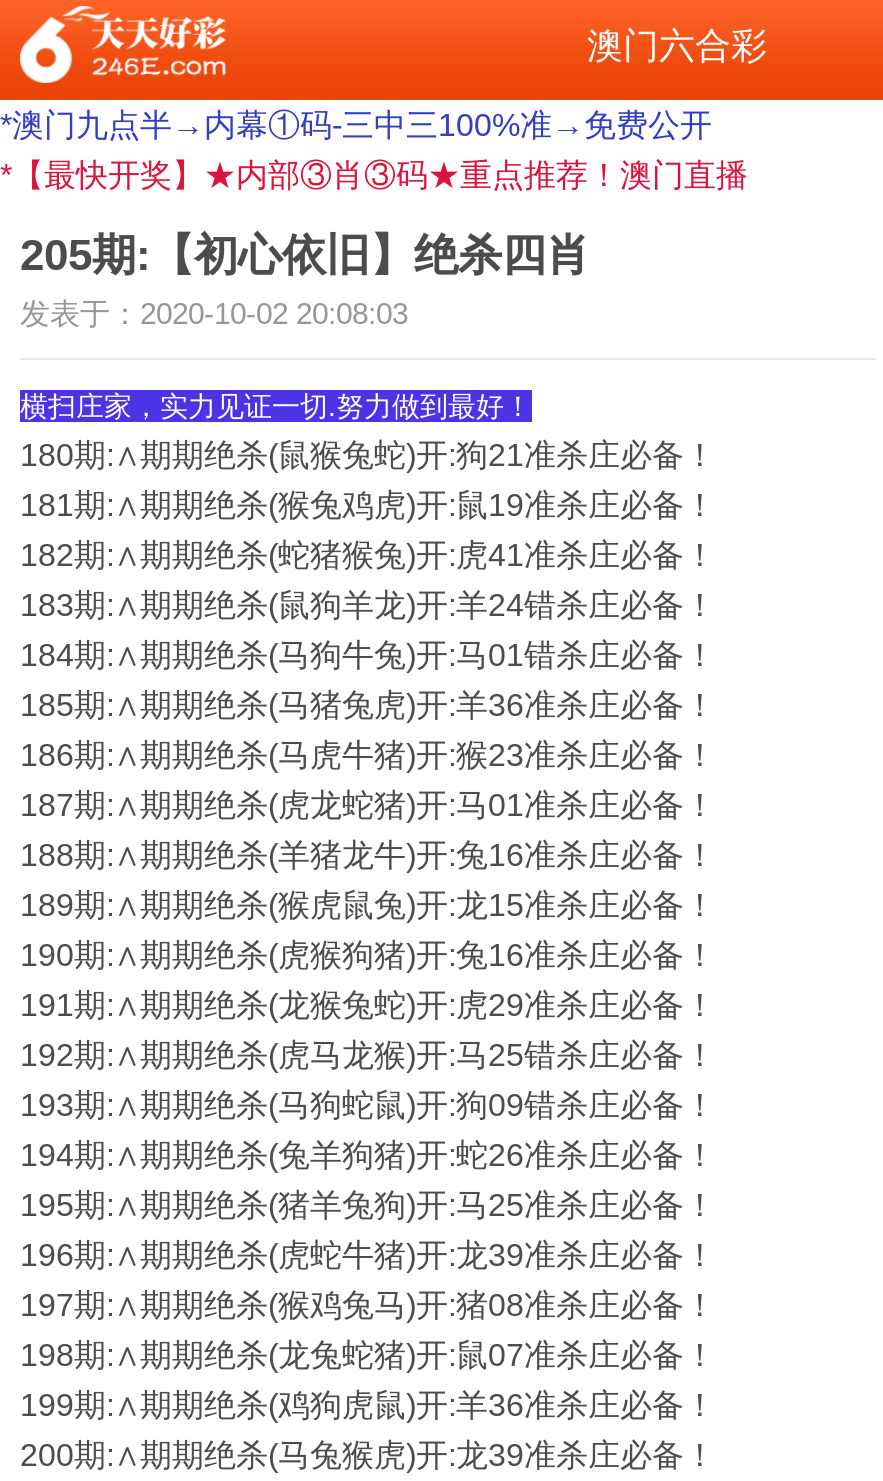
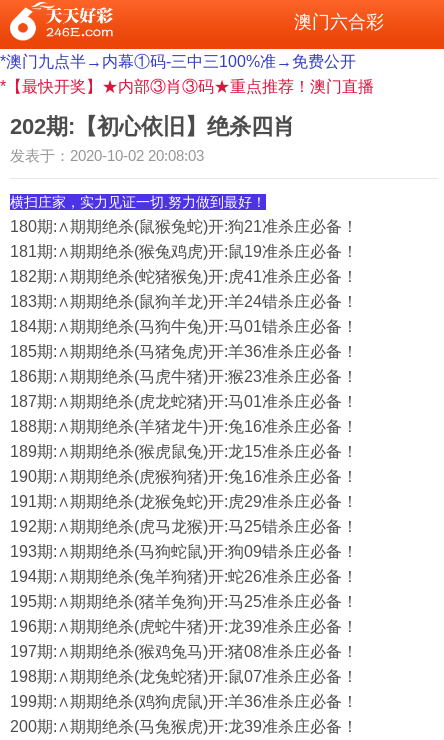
[20,230,590,280] 205期:【初心依旧】绝杀四肖 -> [10,114,295,139] 202期:【初心依旧】绝杀四肖

